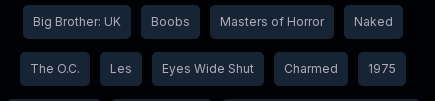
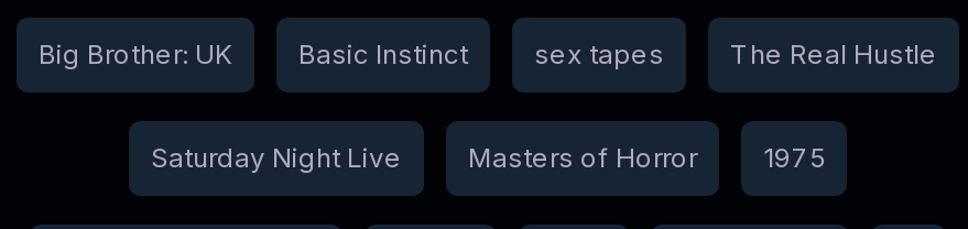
[30,14,393,76] Naked | The O.C. | Les | Eyes Wide Shut | Charmed -> none
[151,14,190,29] Boobs -> [151,38,937,174] Basic Instinct | sex tapes | The Real Hustle | Saturday Night Live
moved [220,14,324,29] -> [468,141,697,174]: Masters of Horror

